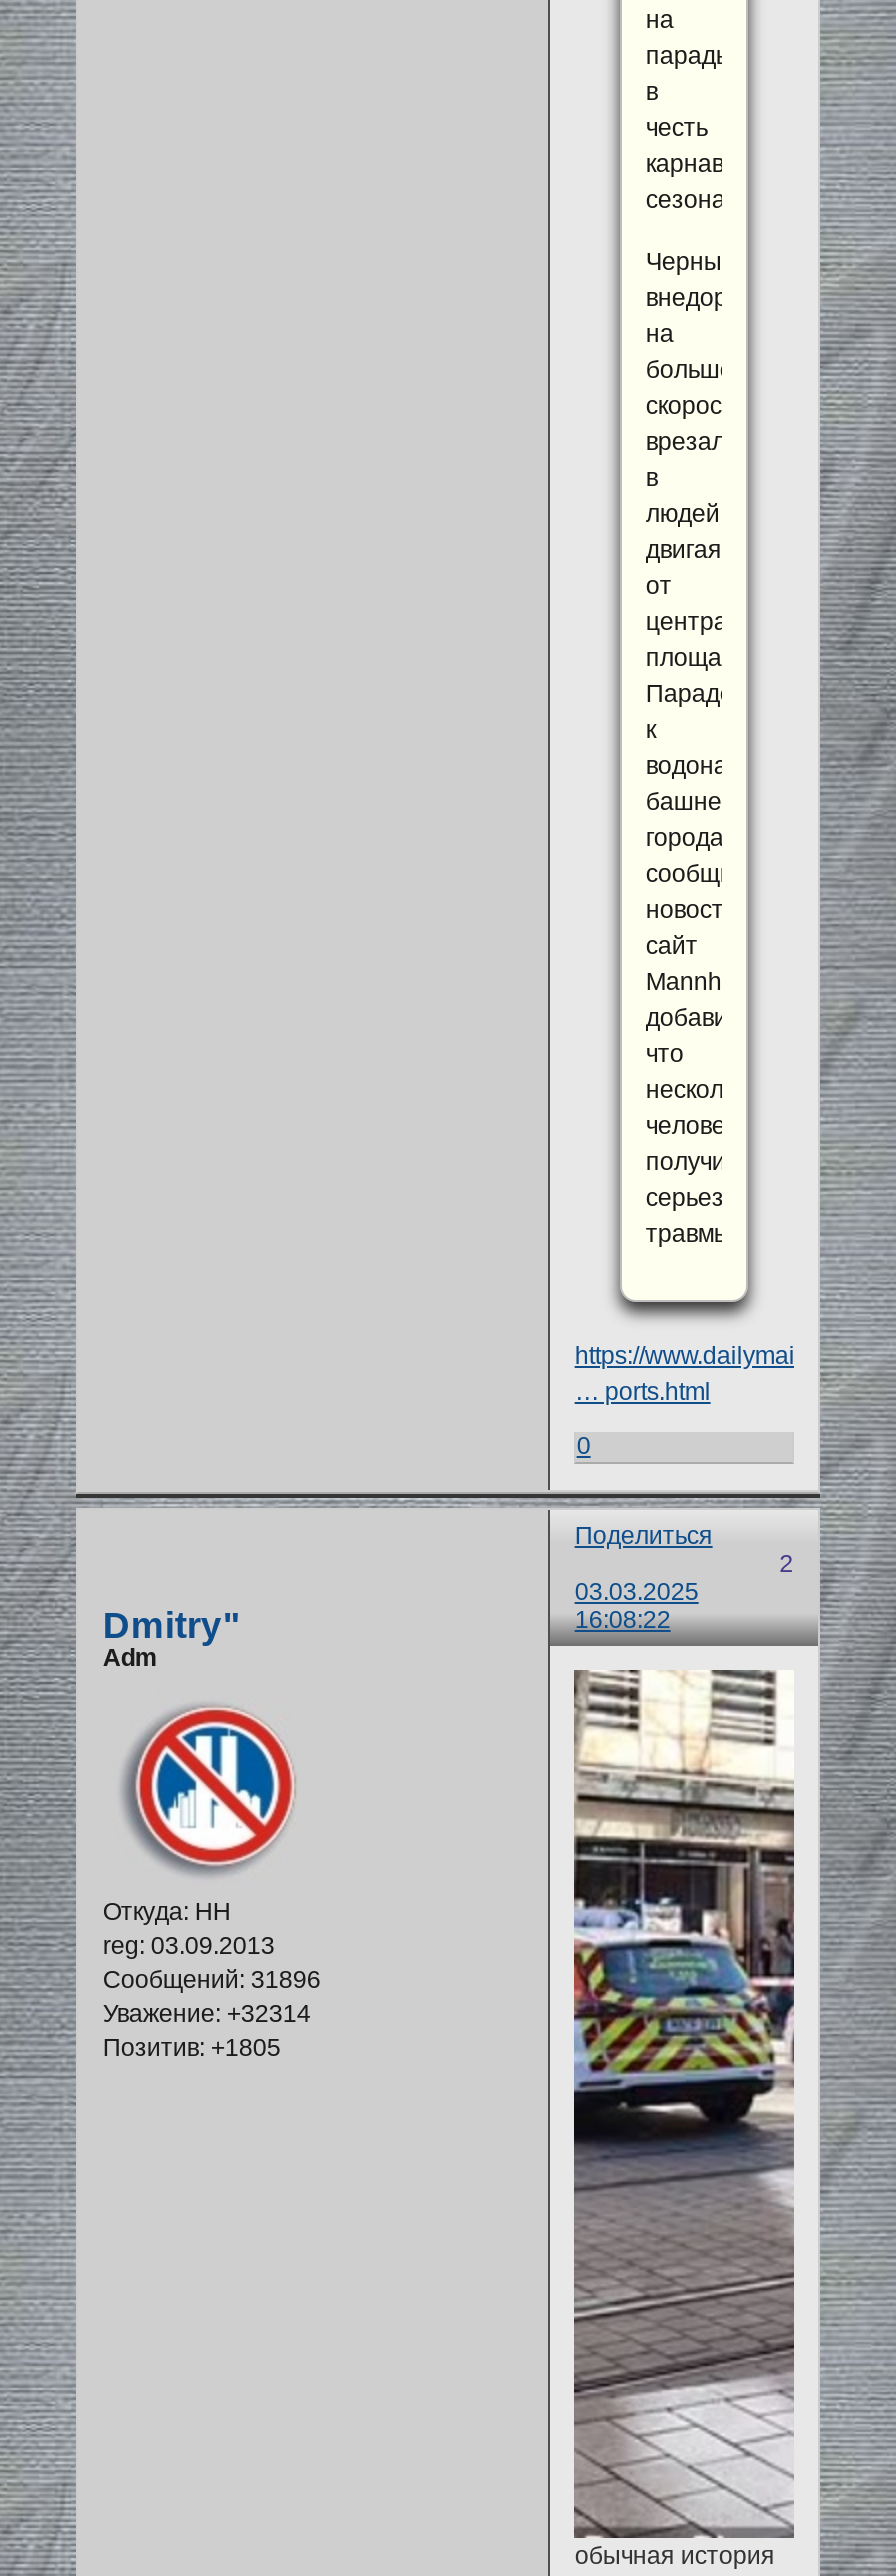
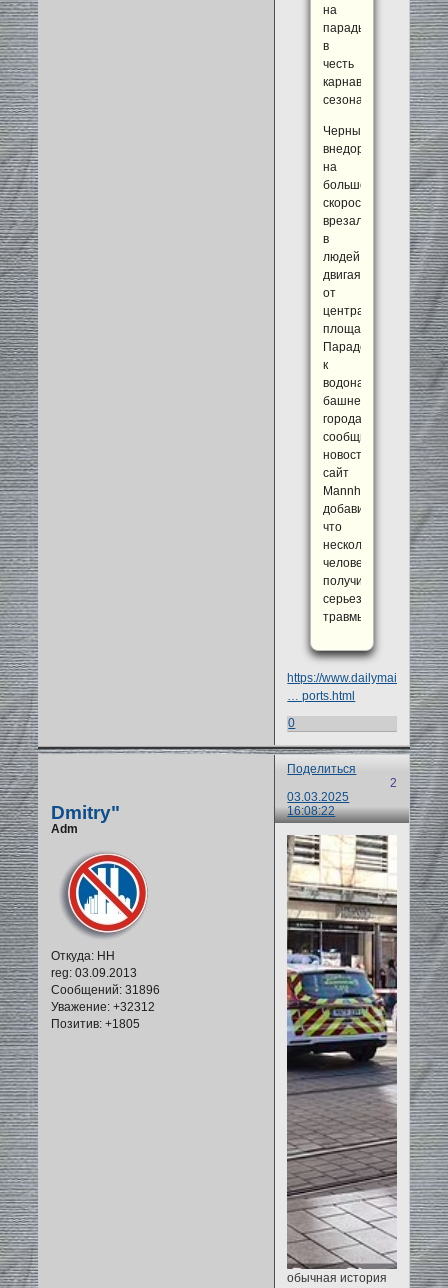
[103,2000,311,2028] Уважение: +32314 -> [51,1000,155,1014] Уважение: +32312

